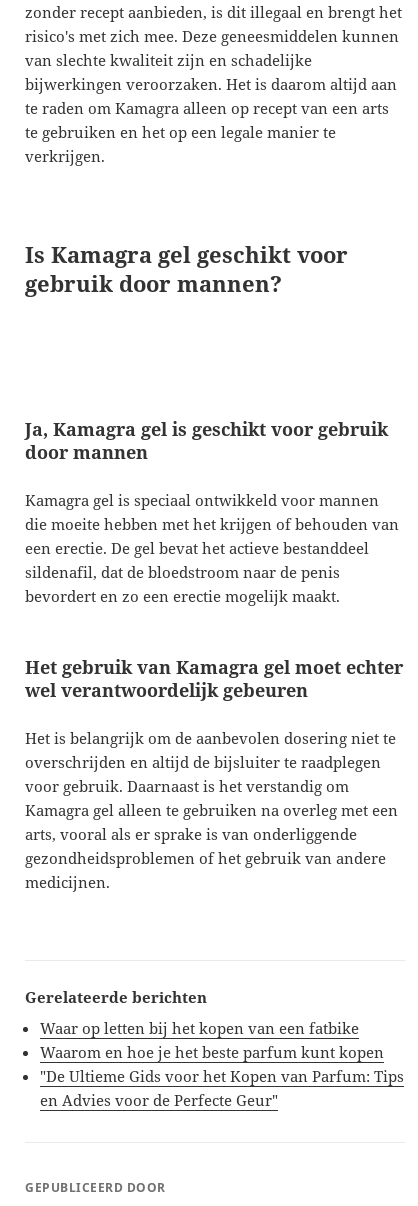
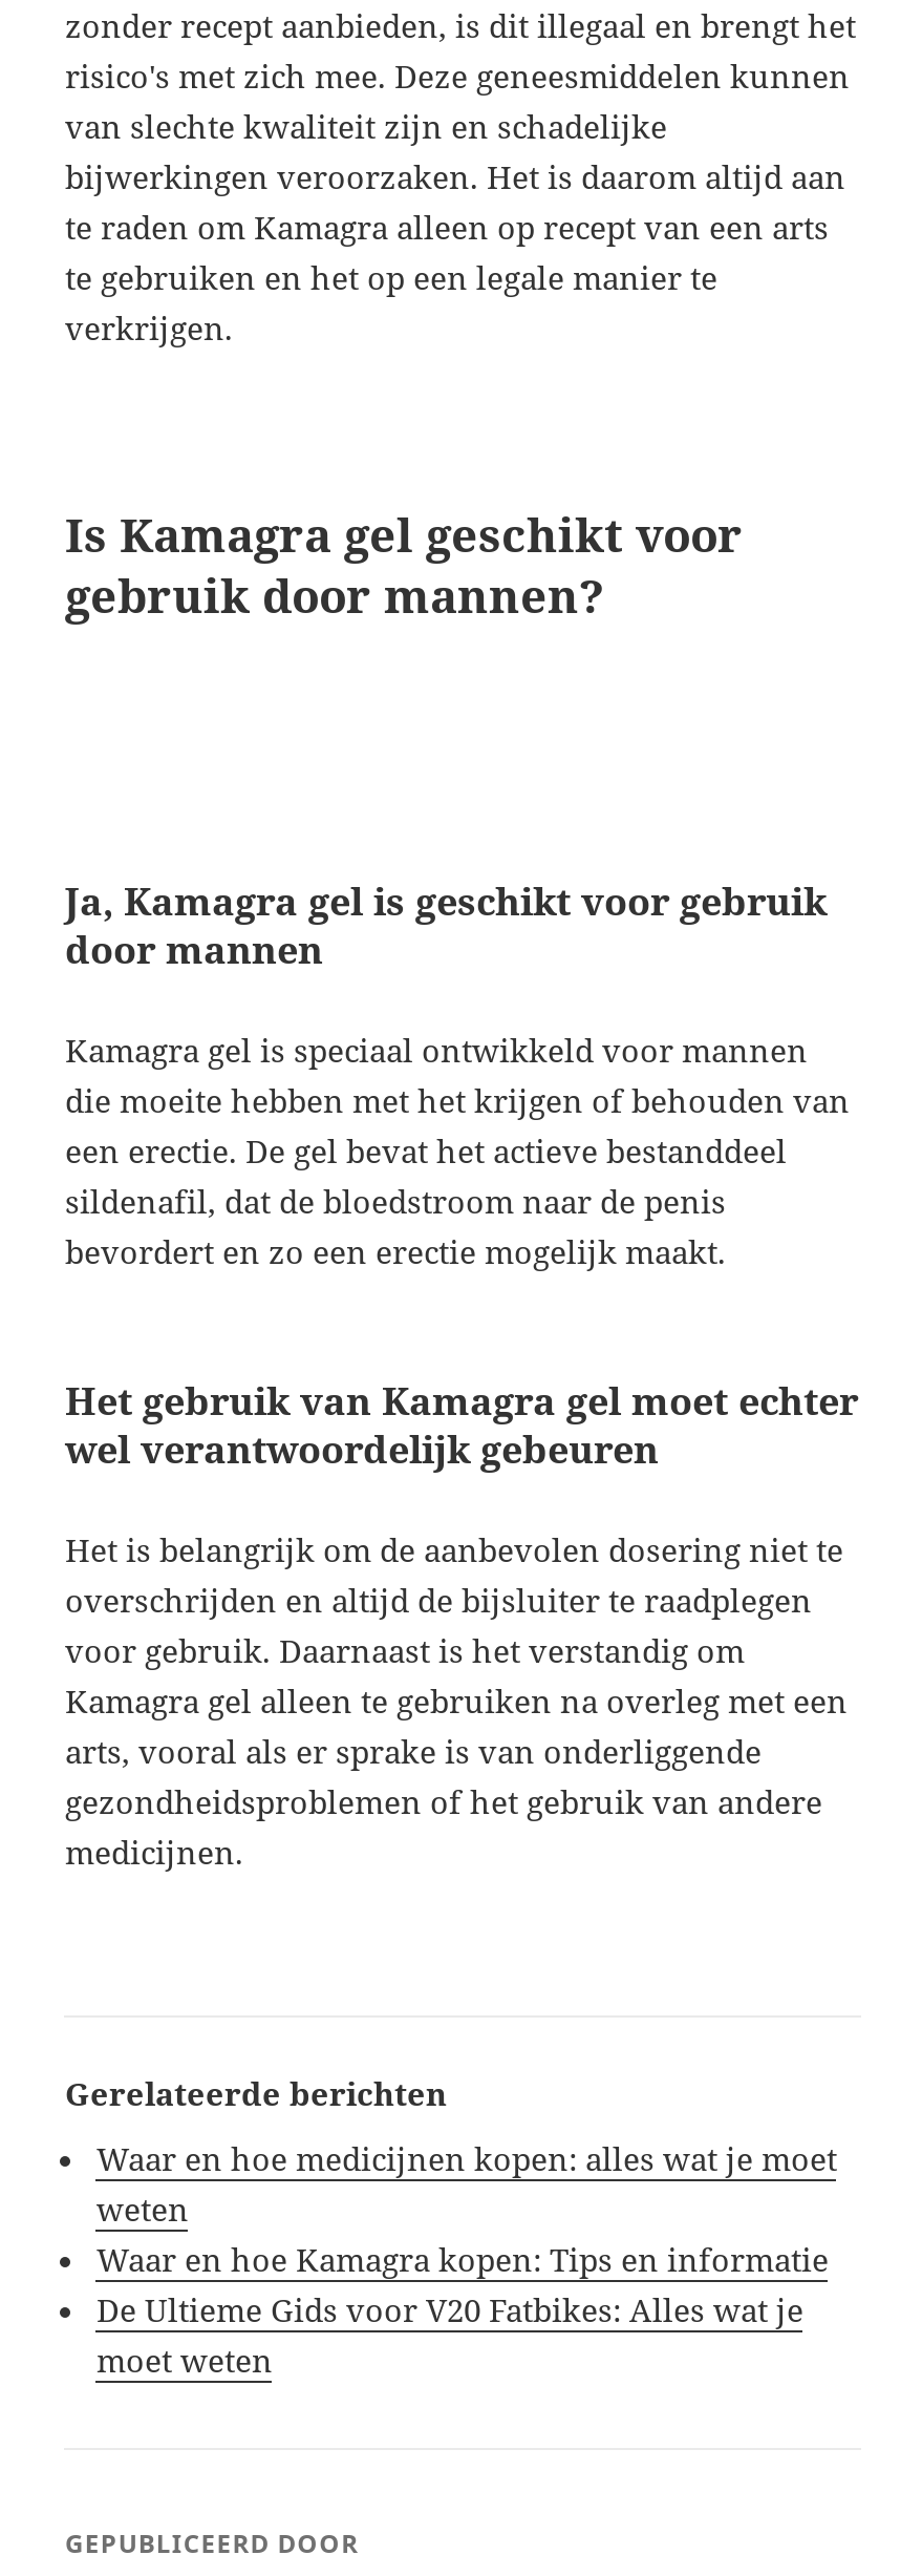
[40,1018,404,1110] Waar op letten bij het kopen van een fatbike | Waarom en hoe je het beste parfum kunt kopen | "De Ultieme Gids voor het Kopen van Parfum: Tips | en Advies voor de Perfecte Geur" -> [97,2138,837,2381] Waar en hoe medicijnen kopen: alles wat je moet | weten | Waar en hoe Kamagra kopen: Tips en informatie | De Ultieme Gids voor V20 Fatbikes: Alles wat je | moet weten

